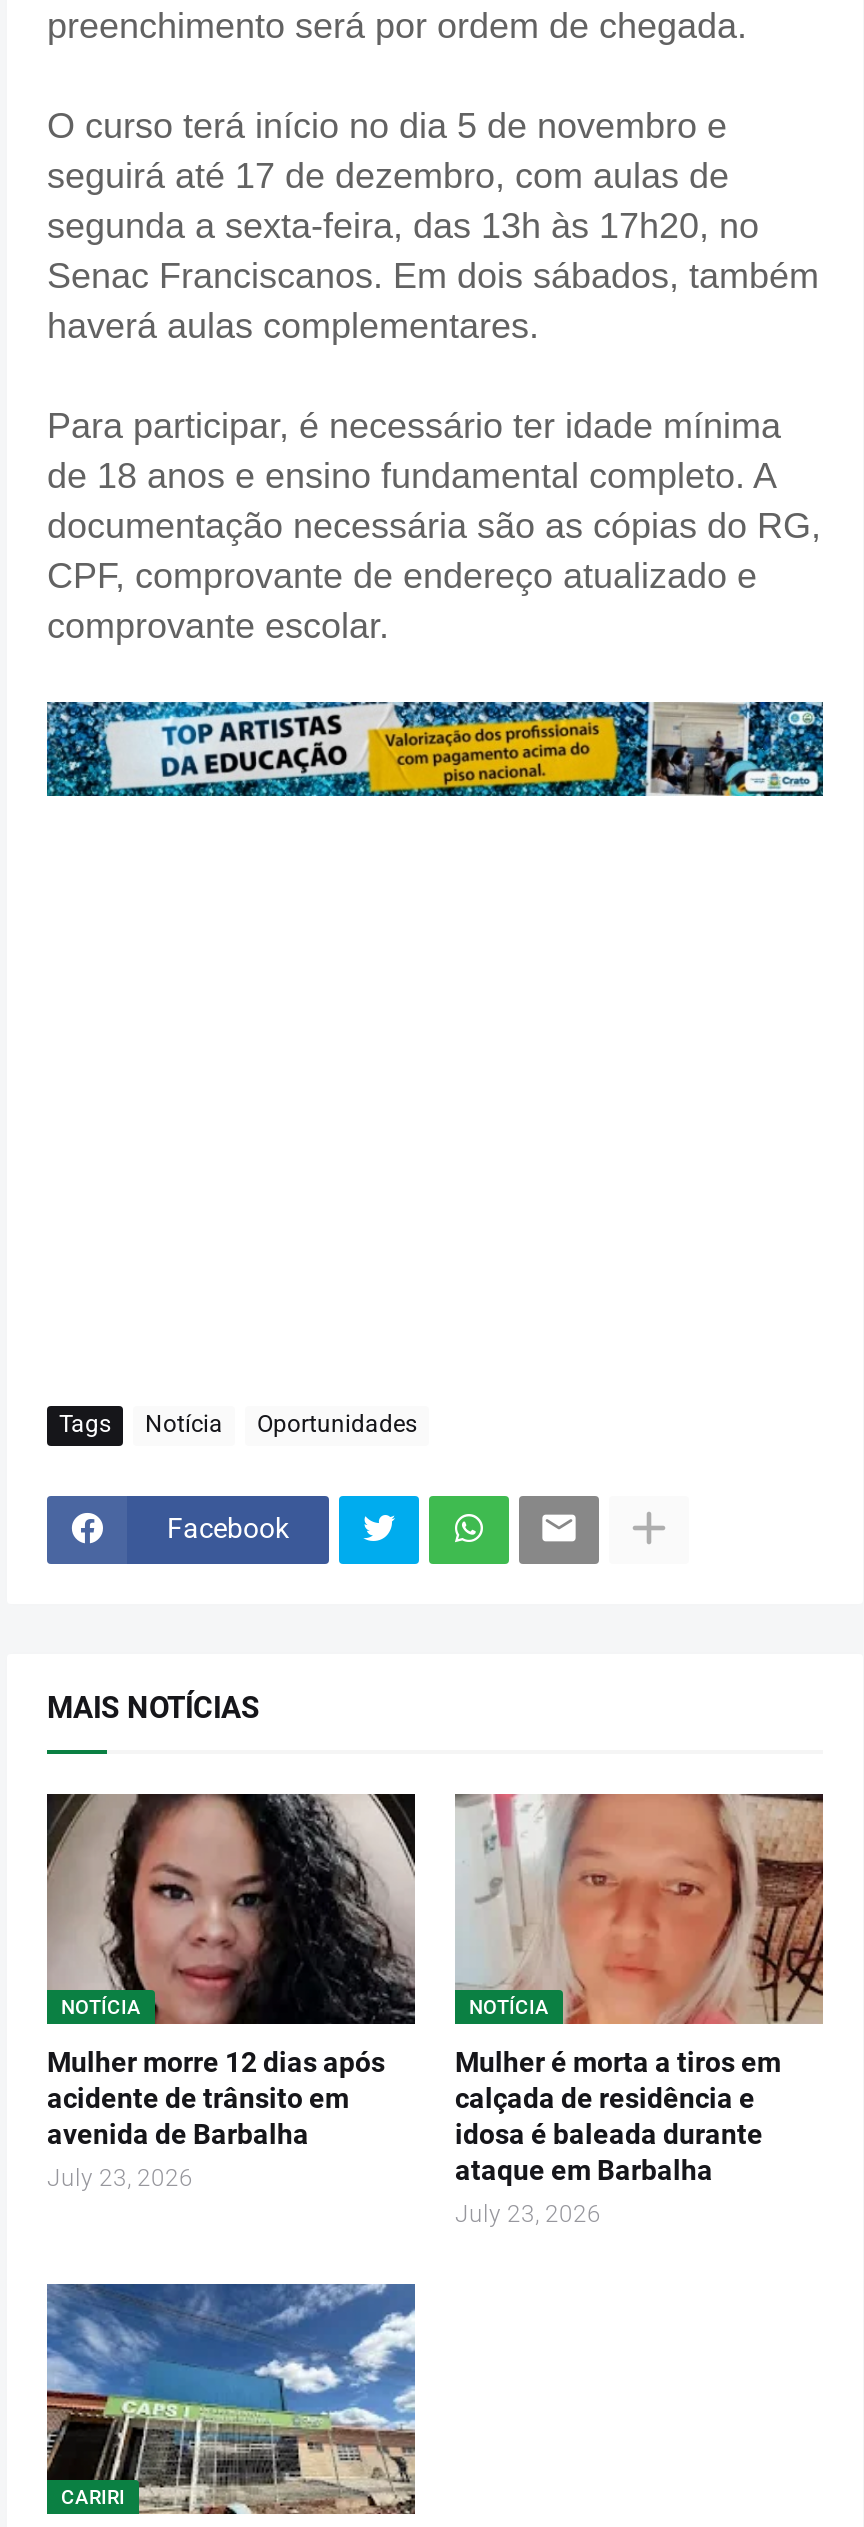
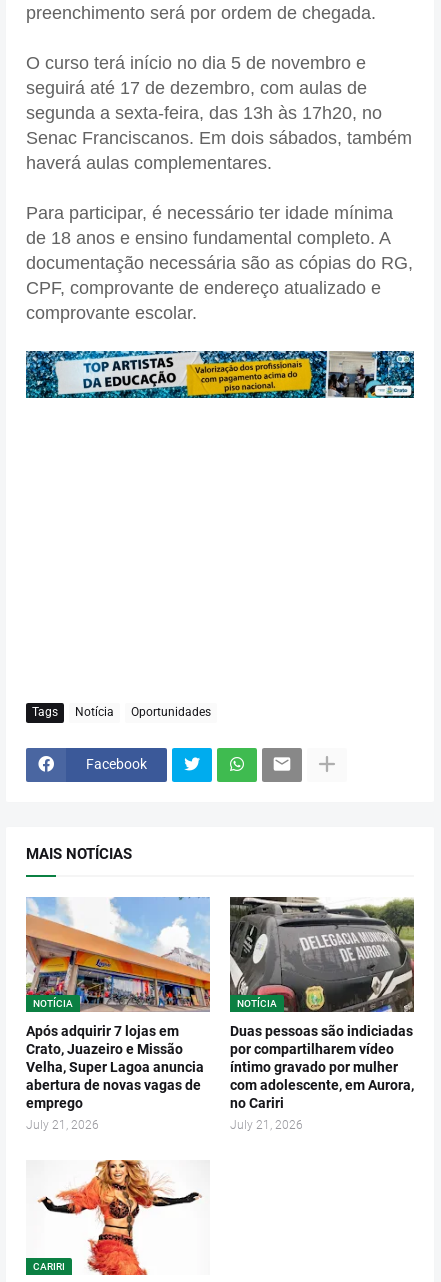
[45,1792,417,2192] [image] | Mulher morre 12 dias após | acidente de trânsito em | avenida de Barbalha | July 23, 2026 -> [25,896,211,1132] [image] | Após adquirir 7 lojas em | Crato, Juazeiro e Missão | Velha, Super Lagoa anuncia | abertura de novas vagas de | emprego | July 21, 2026
[455,1792,825,2228] [image] | Mulher é morta a tiros em | calçada de residência e | idosa é baleada durante | ataque em Barbalha | July 23, 2026 -> [229,896,415,1132] [image] | Duas pessoas são indiciadas | por compartilharem vídeo | íntimo gravado por mulher | com adolescente, em Aurora, | no Cariri | July 21, 2026
[45,2282,417,2516] [image] -> [26,1159,210,1276] [image]

